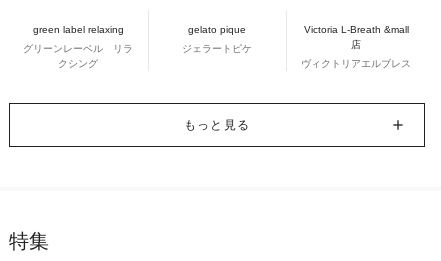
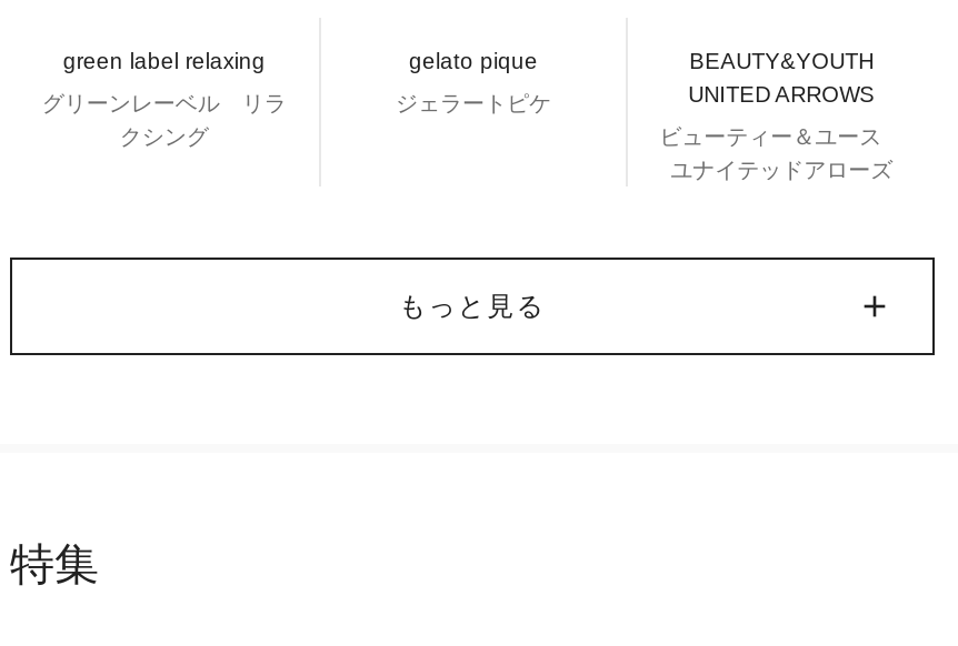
[304,24,409,50] Victoria L-Breath &mall | 店 -> [688,49,875,107] BEAUTY&YOUTH | UNITED ARROWS
[301,58,411,69] ヴィクトリアエルブレス -> [659,124,904,182] ビューティー＆ユース | ユナイテッドアローズ

